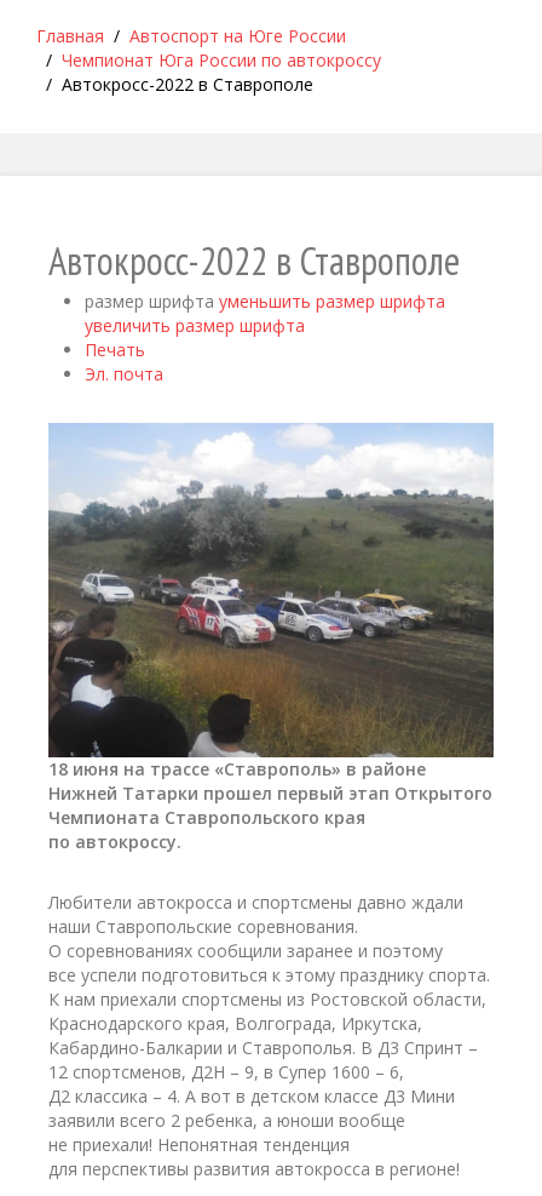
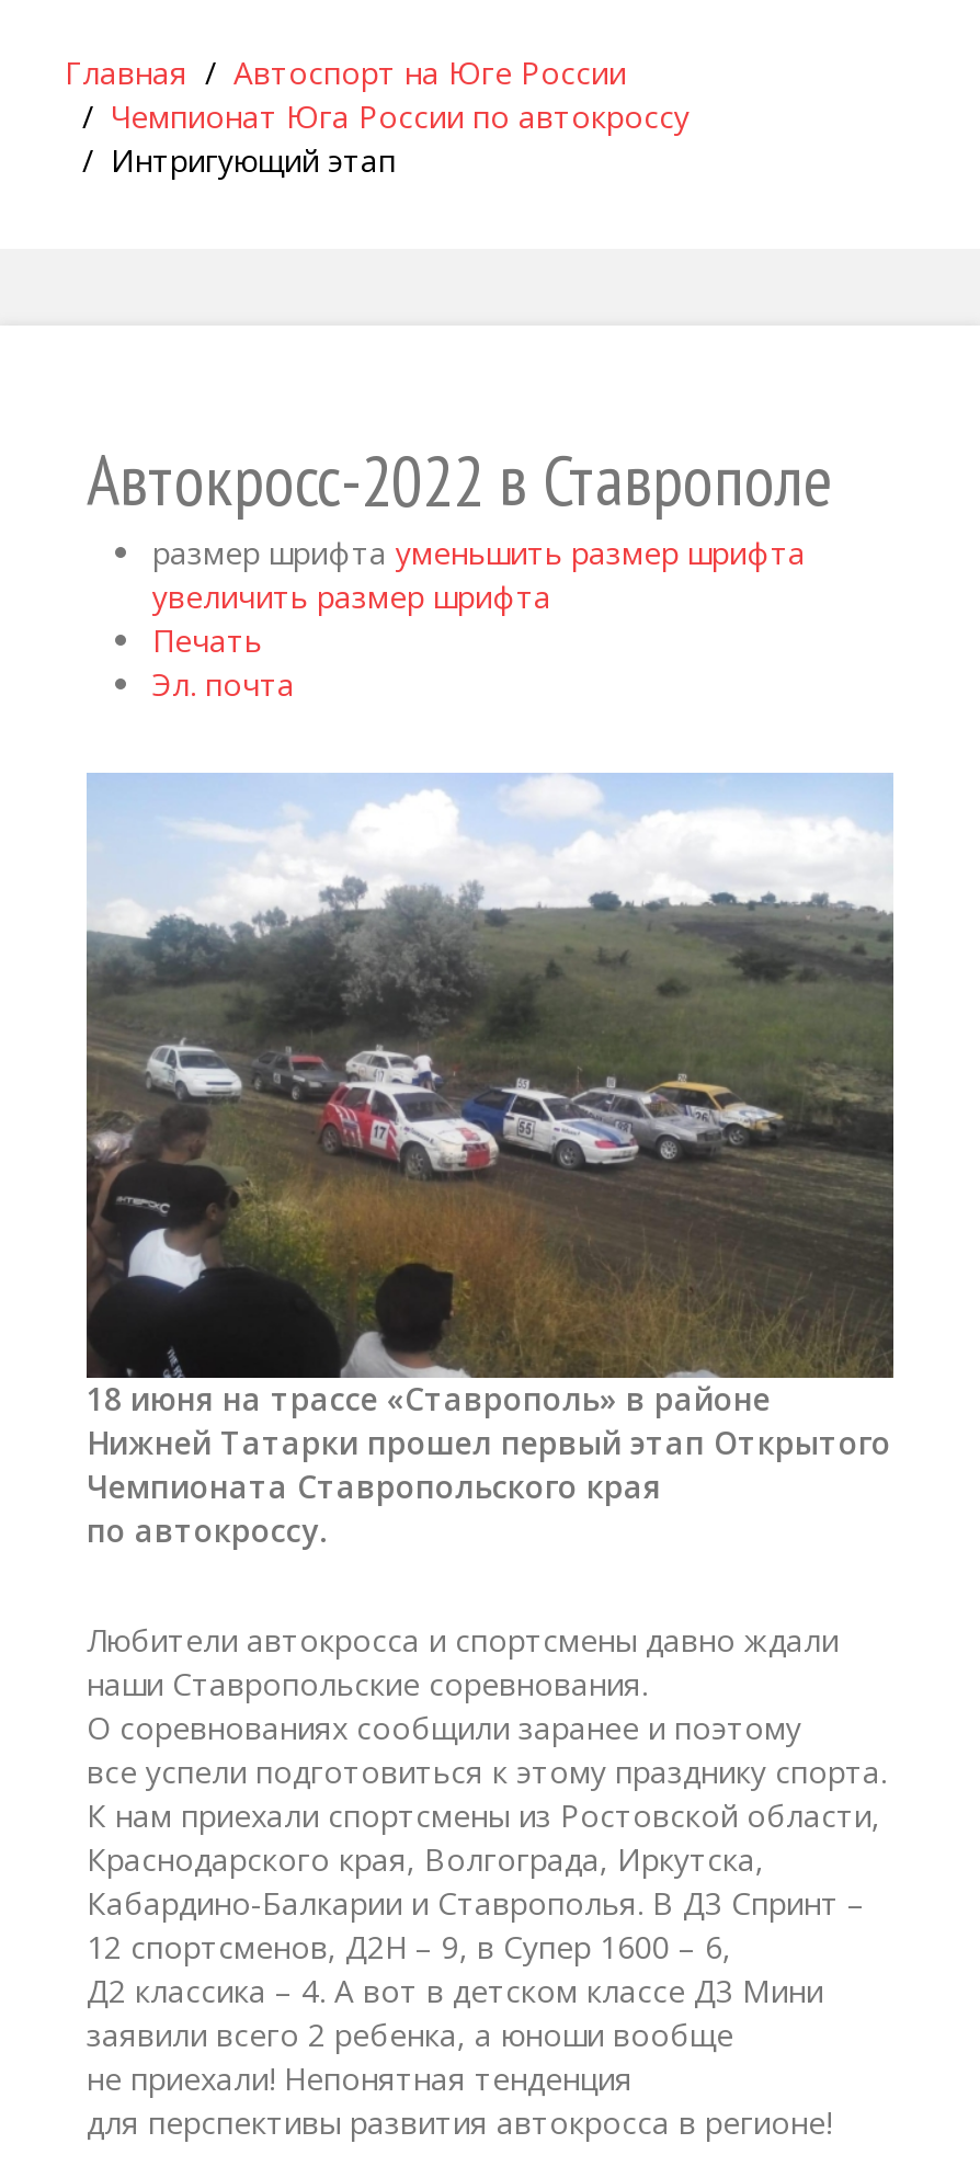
[62,73,313,96] Автокросс-2022 в Ставрополе -> [111,139,396,181] Интригующий этап

